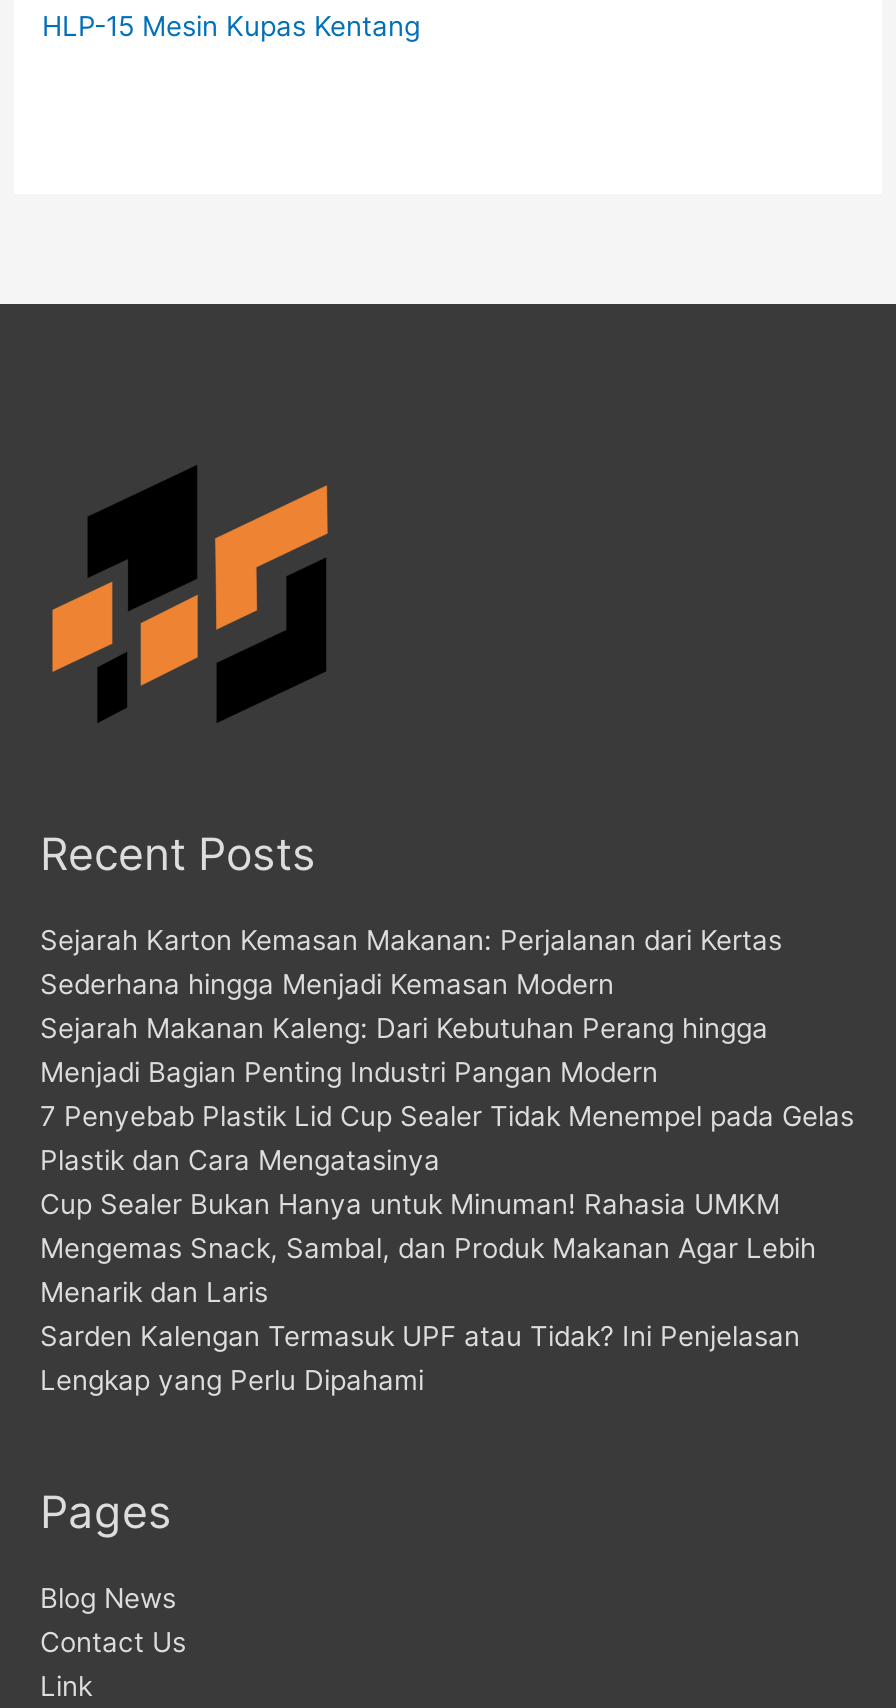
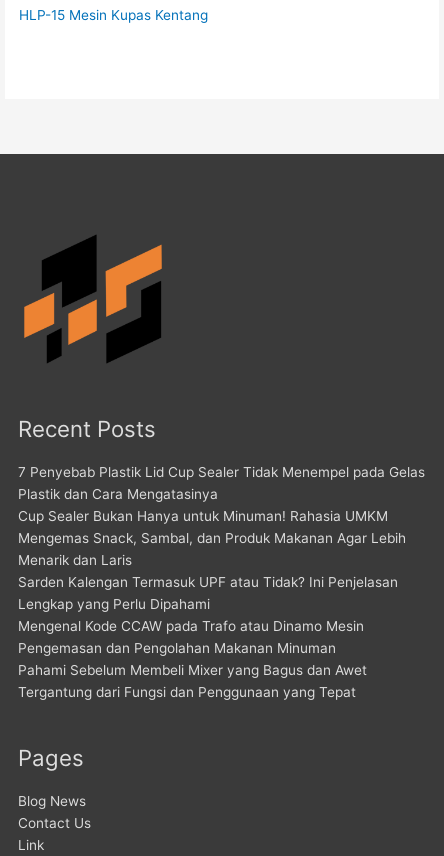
[40,924,782,1088] Sejarah Karton Kemasan Makanan: Perjalanan dari Kertas | Sederhana hingga Menjadi Kemasan Modern | Sejarah Makanan Kaleng: Dari Kebutuhan Perang hingga | Menjadi Bagian Penting Industri Pangan Modern -> none
moved [40,1100,854,1396] -> [18,464,425,612]: 7 Penyebab Plastik Lid Cup Sealer Tidak Menempel pada Gelas | Plastik dan Cara Mengatasinya | Cup Sealer Bukan Hanya untuk Minuman! Rahasia UMKM | Mengemas Snack, Sambal, dan Produk Makanan Agar Lebih | Menarik dan Laris | Sarden Kalengan Termasuk UPF atau Tidak? Ini Penjelasan | Lengkap yang Perlu Dipahami
none -> [18,618,367,700] Mengenal Kode CCAW pada Trafo atau Dinamo Mesin | Pengemasan dan Pengolahan Makanan Minuman | Pahami Sebelum Membeli Mixer yang Bagus dan Awet | Tergantung dari Fungsi dan Penggunaan yang Tepat

